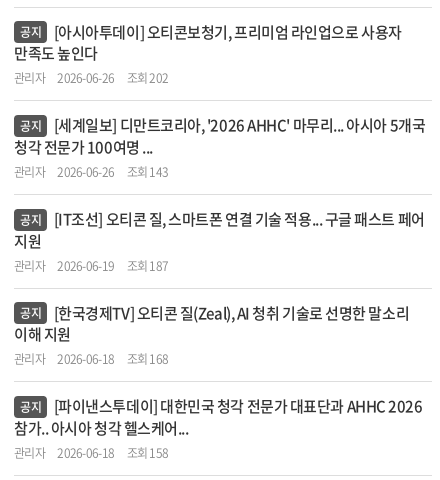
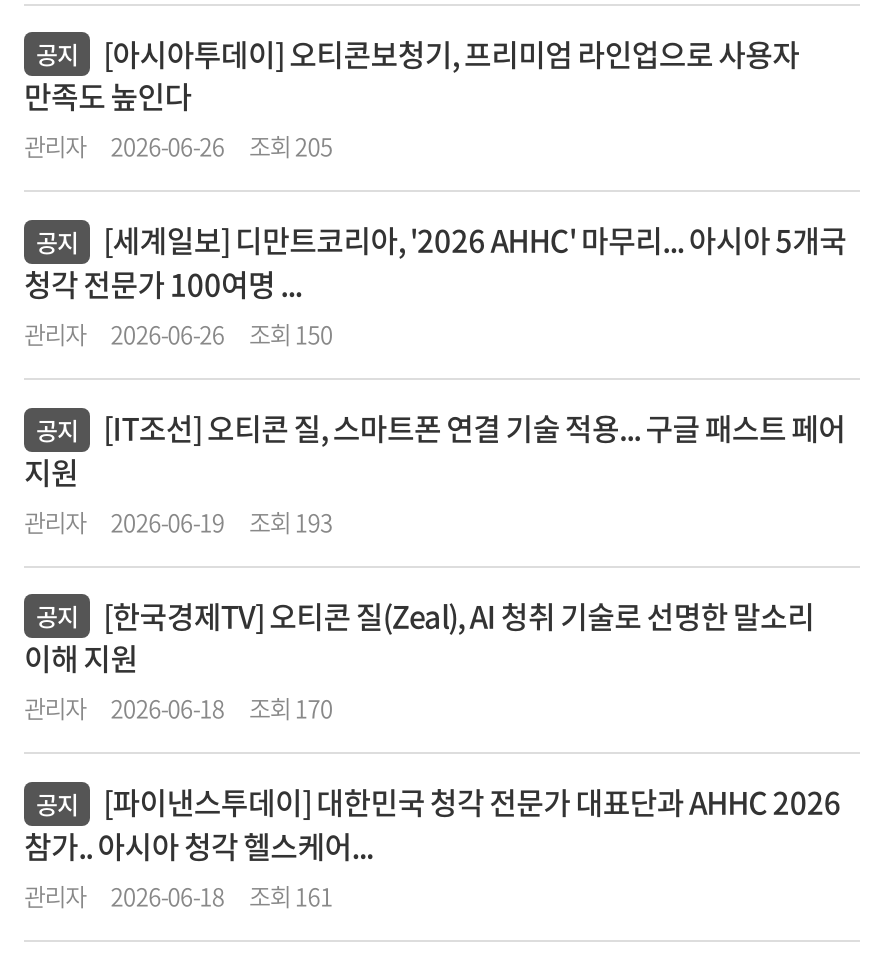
[14,69,168,87] 관리자 2026-06-26 조회 202 -> [24,129,333,165] 관리자 2026-06-26 조회 205
[14,163,168,181] 관리자 2026-06-26 조회 143 -> [24,316,333,352] 관리자 2026-06-26 조회 150
[14,257,168,275] 관리자 2026-06-19 조회 187 -> [24,504,333,540] 관리자 2026-06-19 조회 193
[14,350,168,368] 관리자 2026-06-18 조회 168 -> [24,691,333,727] 관리자 2026-06-18 조회 170
[14,444,168,462] 관리자 2026-06-18 조회 158 -> [24,878,333,914] 관리자 2026-06-18 조회 161

